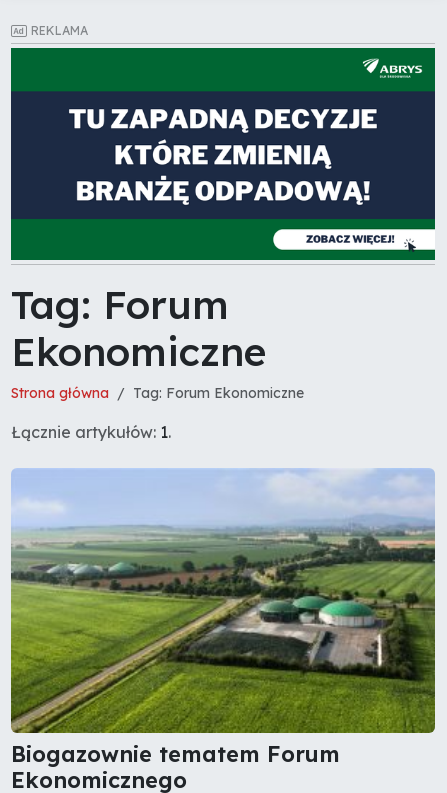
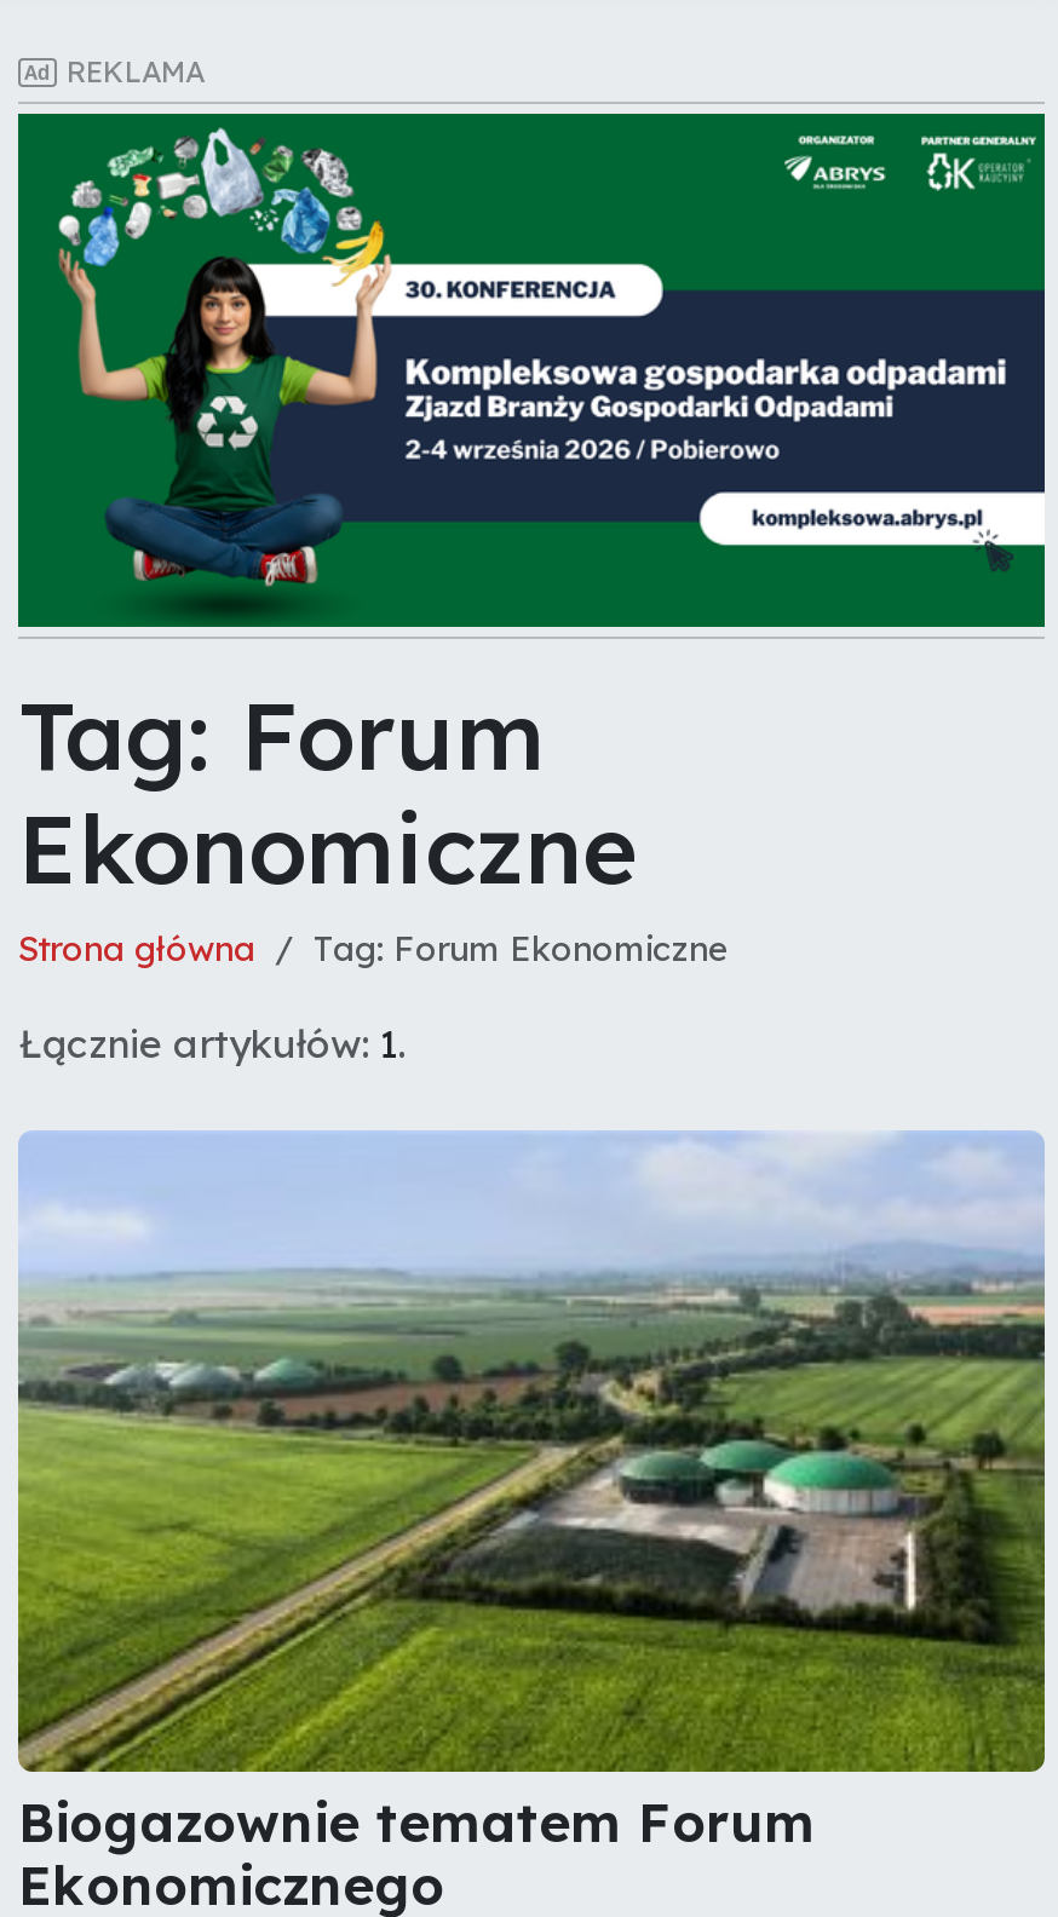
[11,54,436,255] [image] -> [18,126,1047,617] [image]

